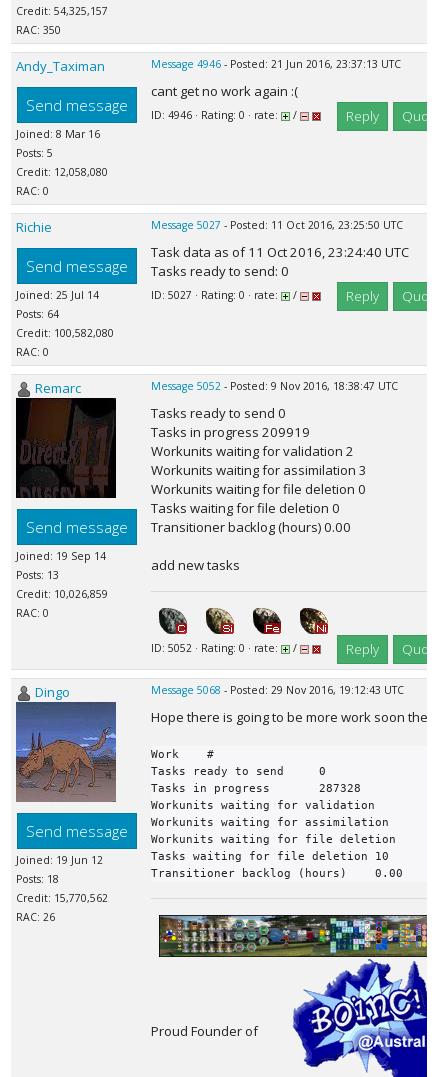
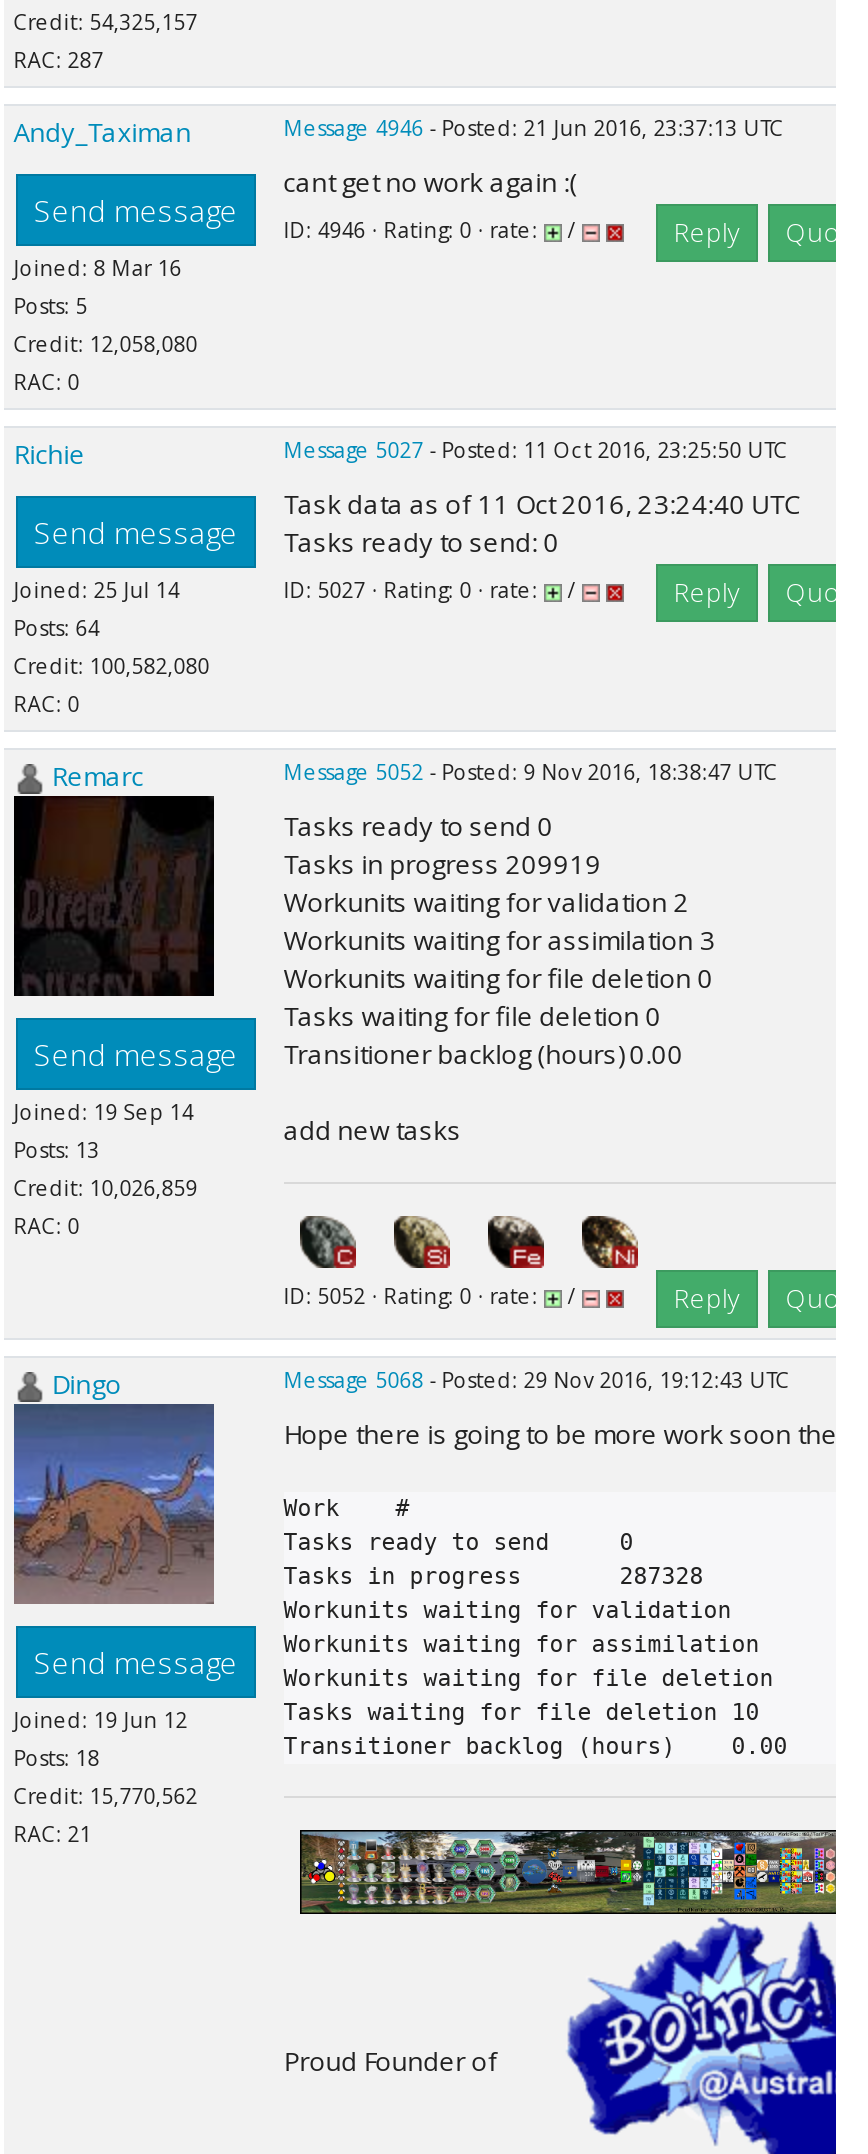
[16,23,61,37] RAC: 350 -> [14,46,104,74] RAC: 287
[16,910,55,924] RAC: 26 -> [14,1820,92,1848] RAC: 21

